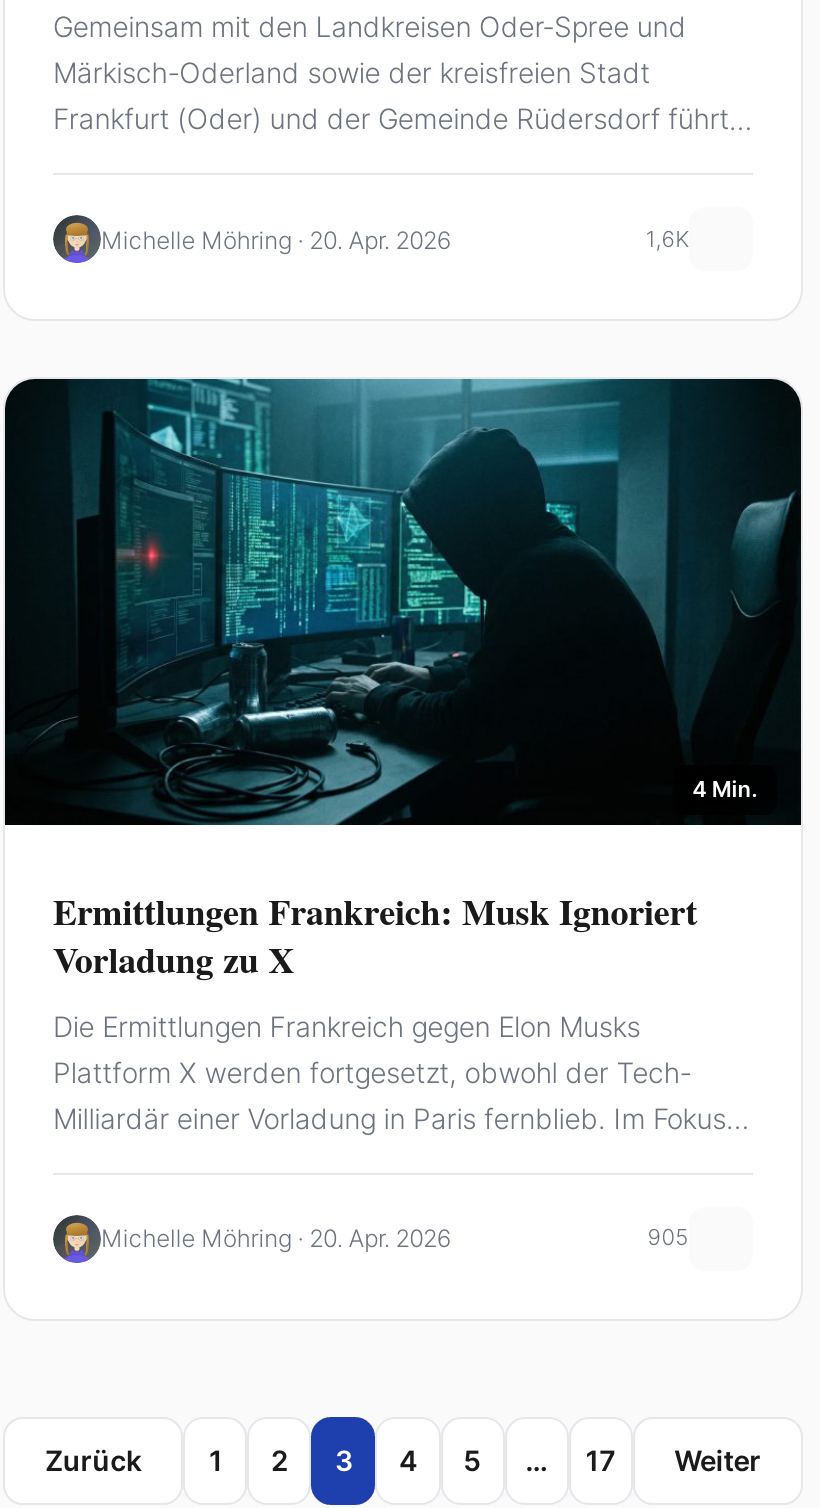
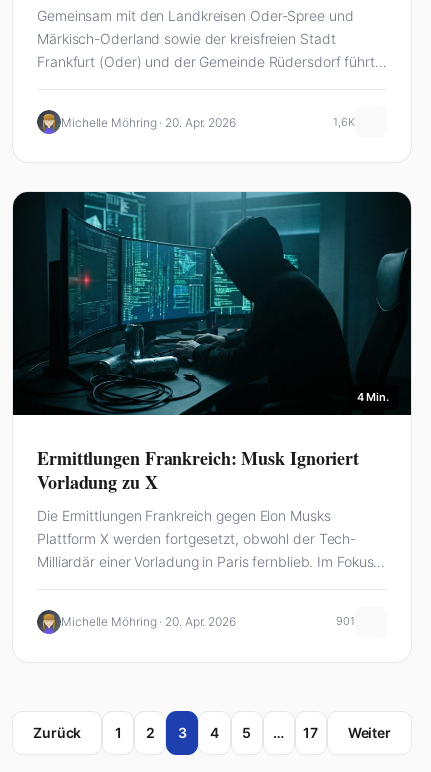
[648,1224,689,1252] 905 -> [336,614,355,628] 901

